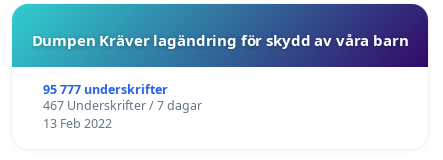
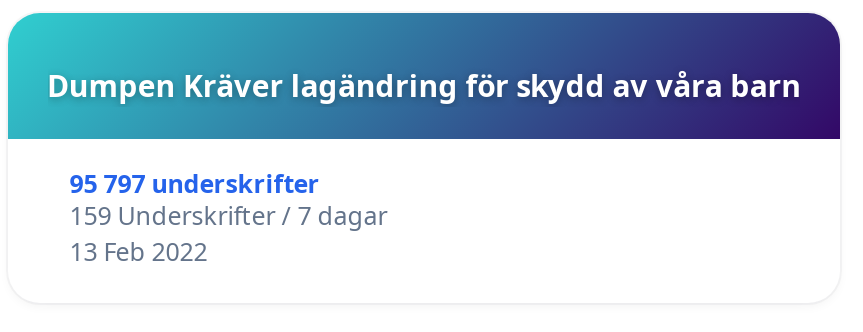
[43,81,168,98] 95 777 underskrifter -> [70,168,320,202] 95 797 underskrifter
[43,97,202,114] 467 Underskrifter / 7 dagar -> [70,200,388,234] 159 Underskrifter / 7 dagar

